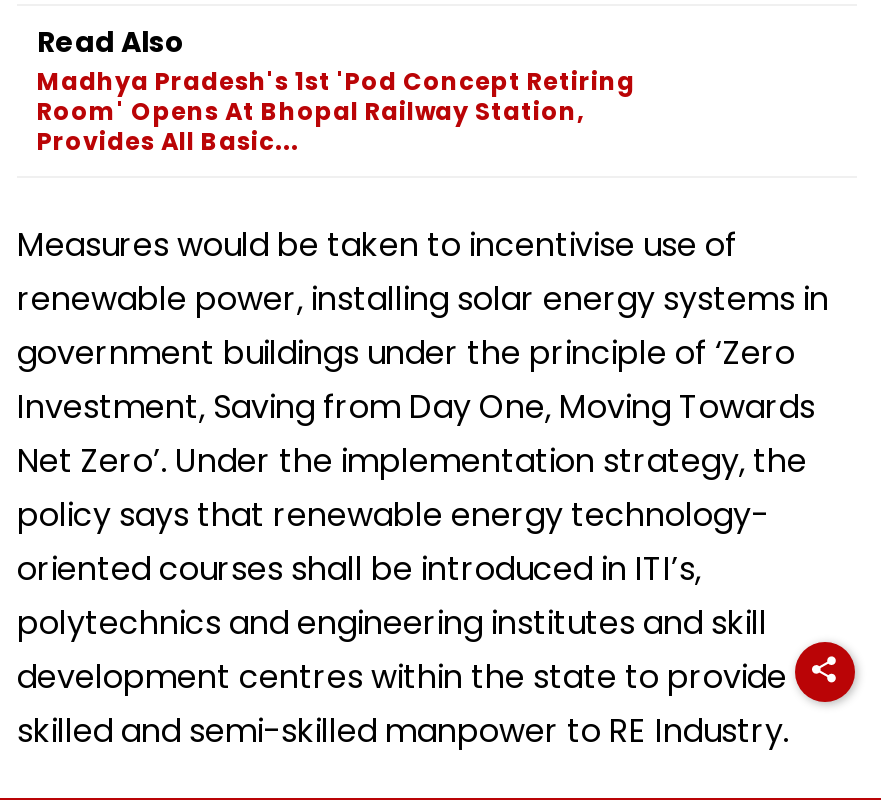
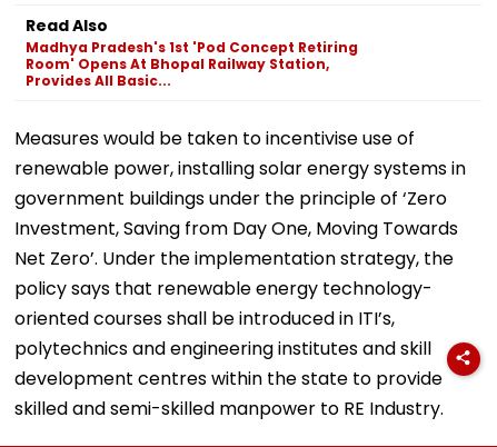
[793,610,859,706] [image] -> [445,340,483,394] [image]

